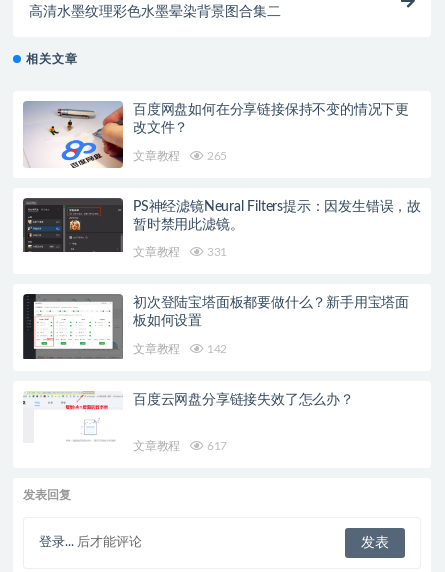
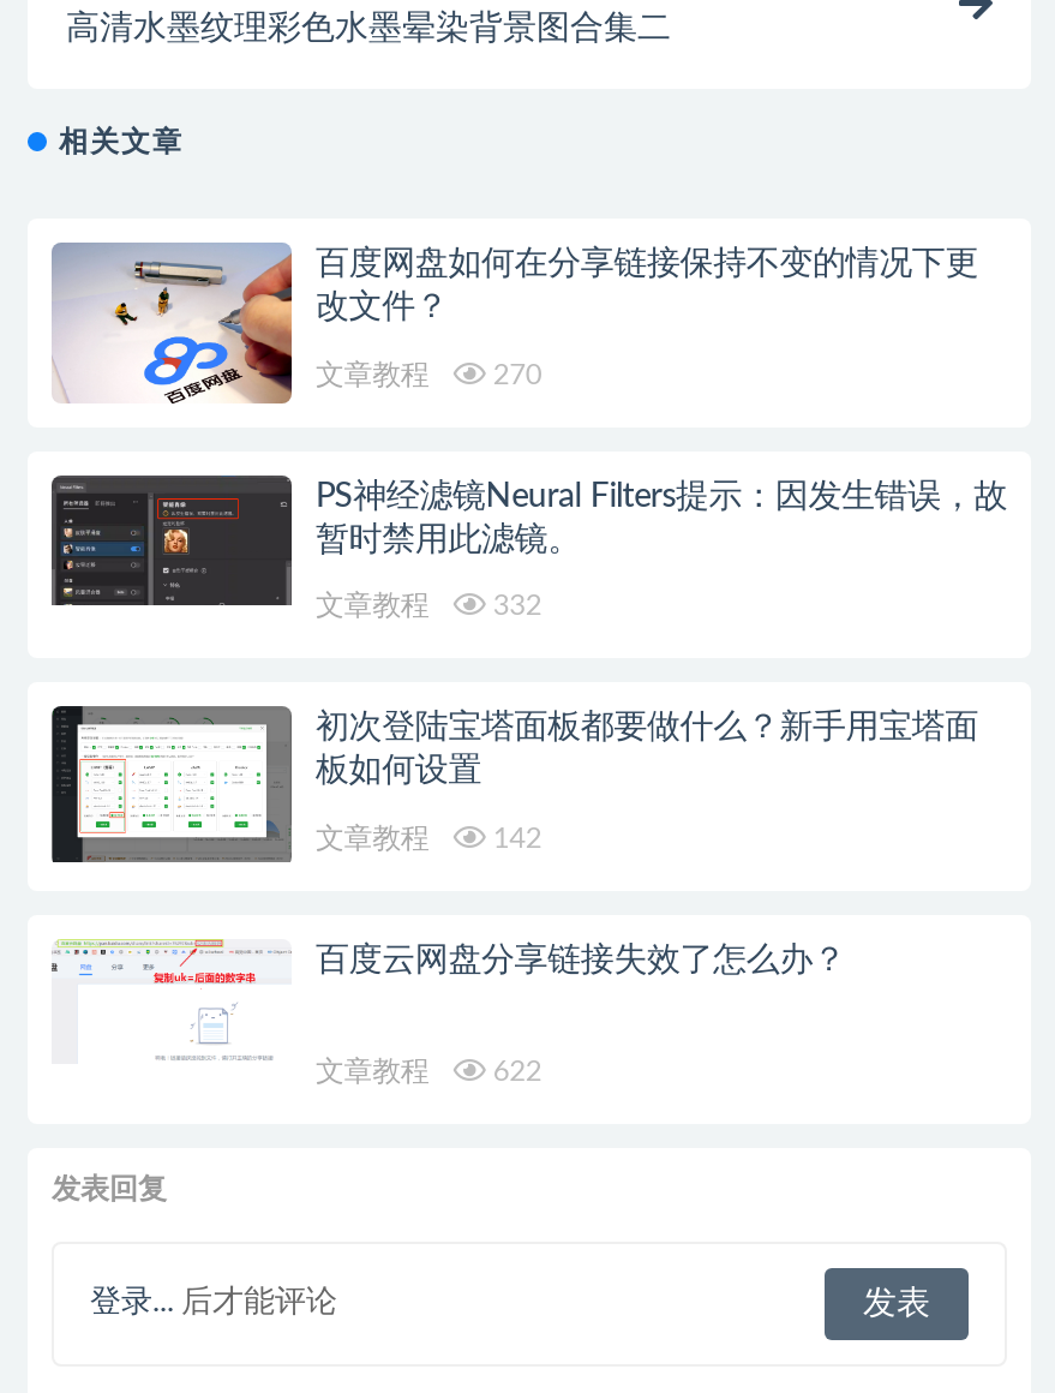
[133,149,227,161] 文章教程 265 -> [316,359,542,388] 文章教程 270
[133,246,227,258] 文章教程 331 -> [316,591,542,620] 文章教程 332
[133,440,227,452] 文章教程 617 -> [316,1056,542,1085] 文章教程 622

